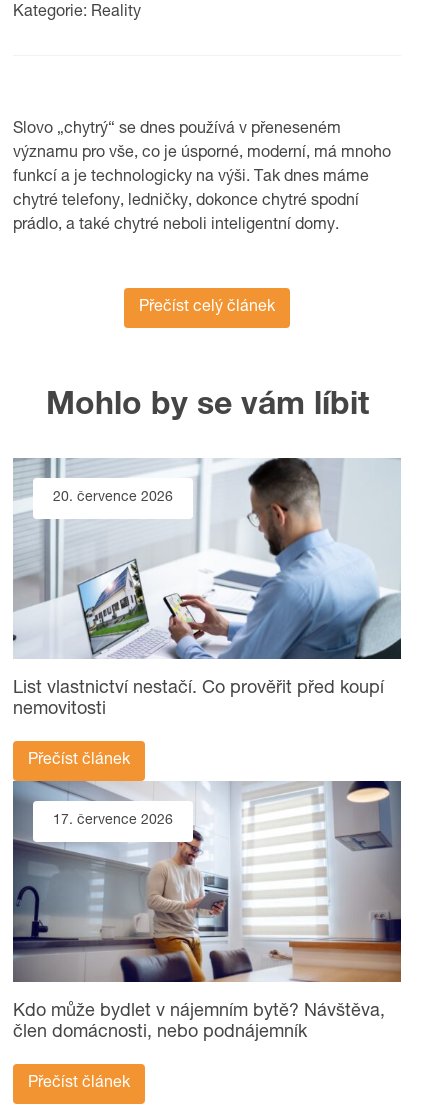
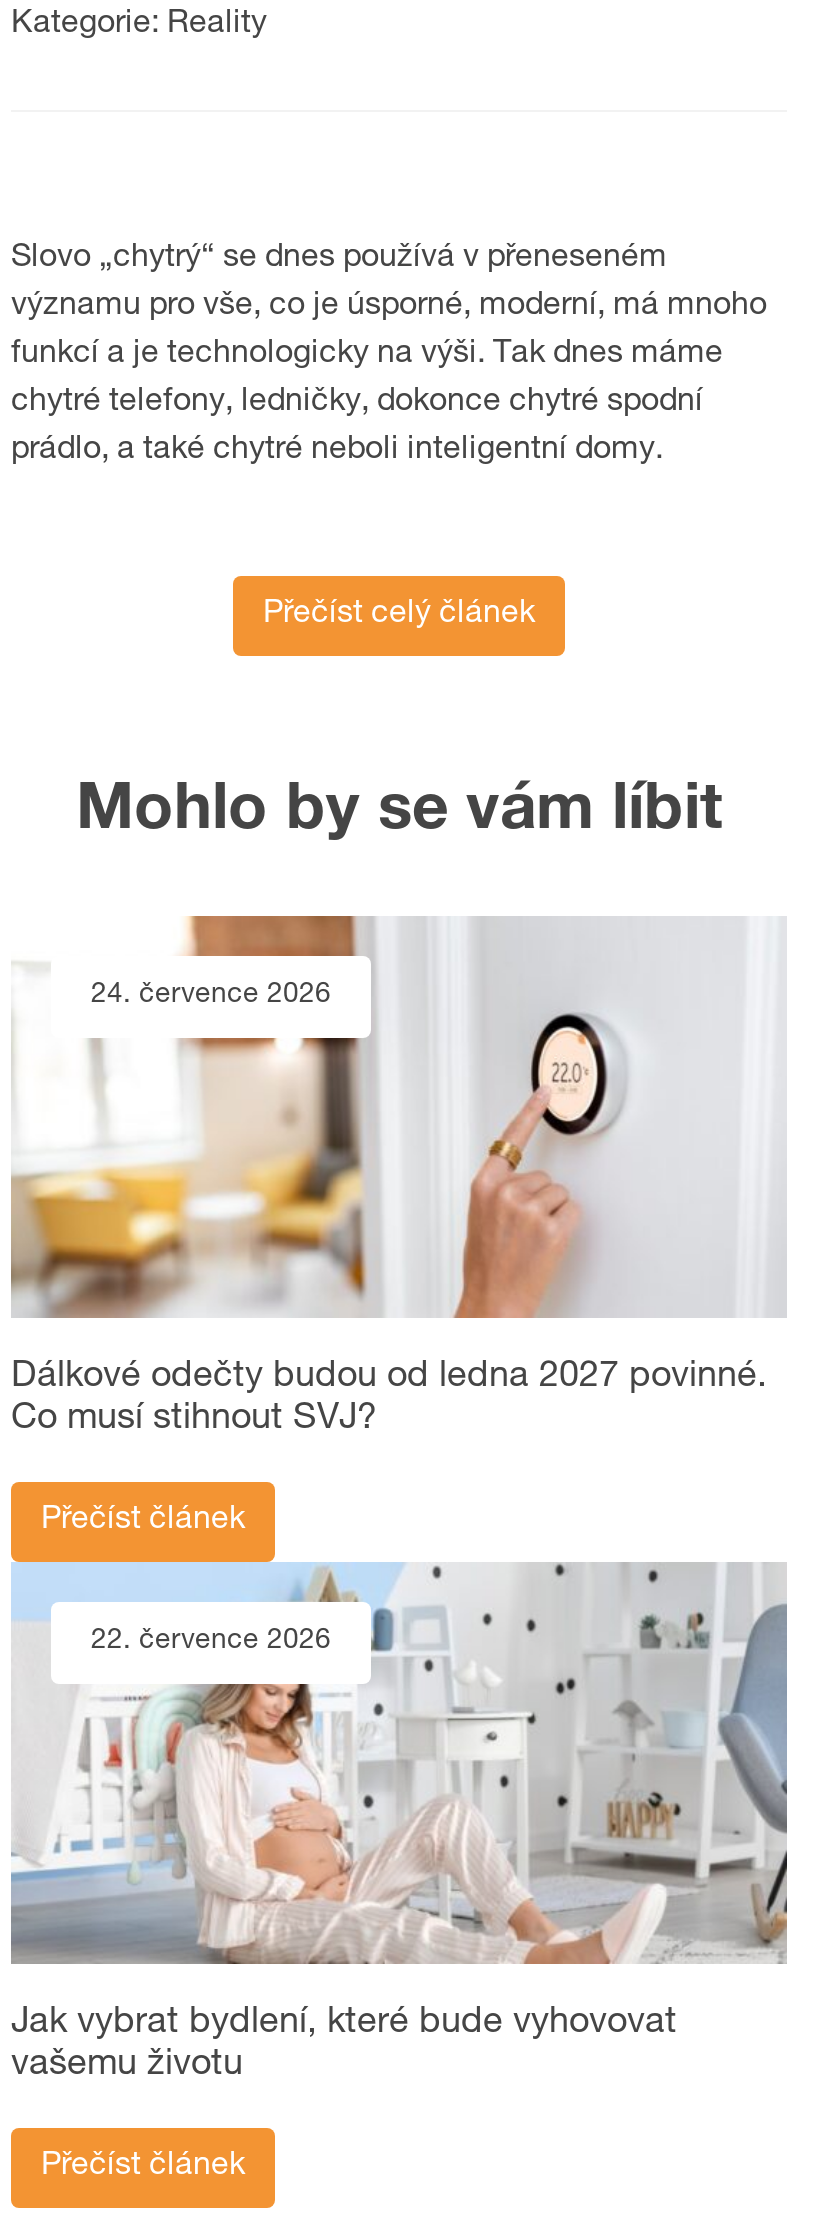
[12,457,402,660] [image] | 20. července 2026 -> [11,914,787,1320] [image] | 24. července 2026
[13,680,384,719] List vlastnictví nestačí. Co prověřit před koupí | nemovitosti -> [11,1360,767,1438] Dálkové odečty budou od ledna 2027 povinné. | Co musí stihnout SVJ?
[12,780,402,983] [image] | 17. července 2026 -> [11,1560,789,1966] [image] | 22. července 2026
[13,1003,385,1042] Kdo může bydlet v nájemním bytě? Návštěva, | člen domácnosti, nebo podnájemník -> [11,2007,677,2085] Jak vybrat bydlení, které bude vyhovovat | vašemu životu

